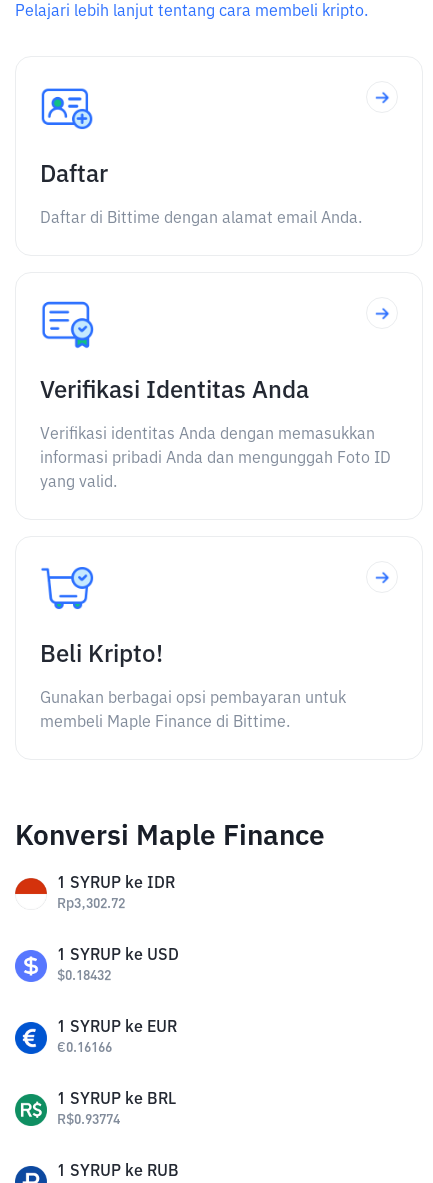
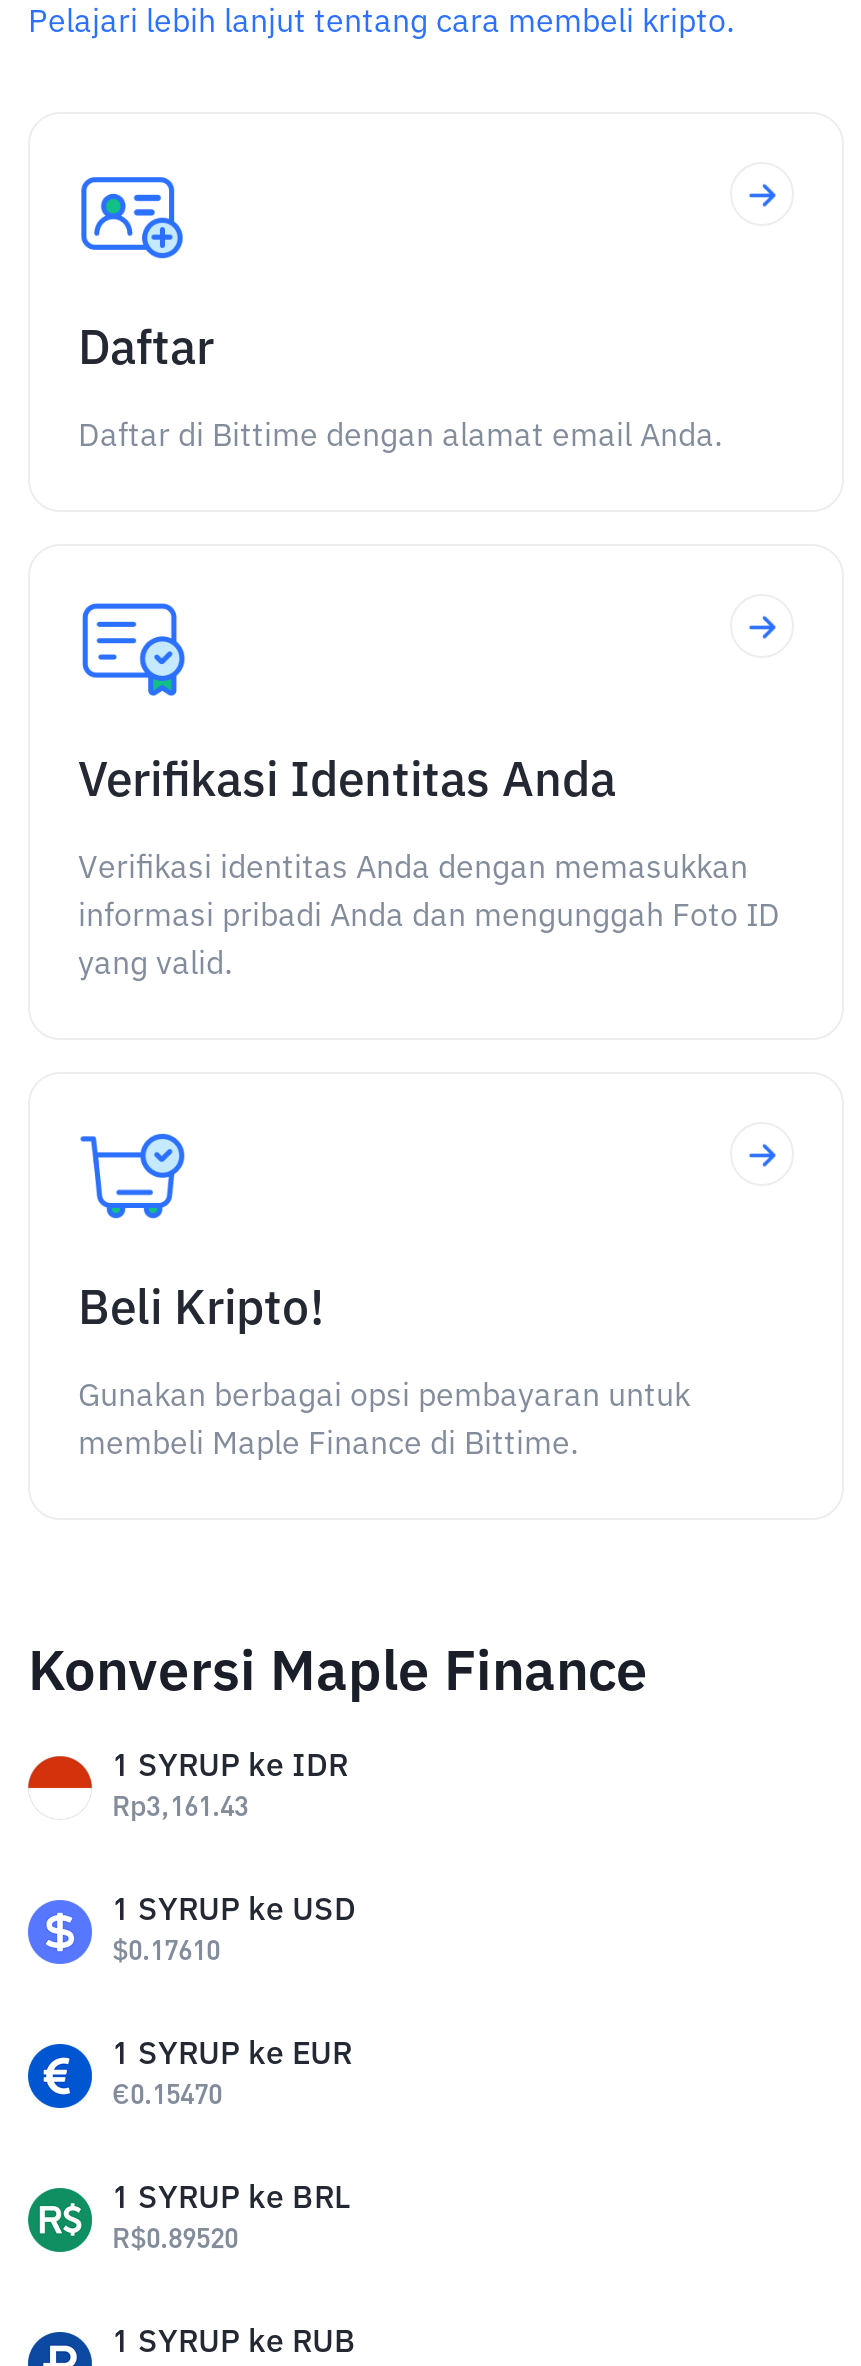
[57,897,125,911] Rp3,302.72 -> [112,1794,248,1822] Rp3,161.43
[57,969,111,983] $0.18432 -> [112,1938,220,1966] $0.17610
[57,1041,112,1055] €0.16166 -> [112,2082,222,2110] €0.15470
[57,1113,120,1127] R$0.93774 -> [112,2226,238,2254] R$0.89520

